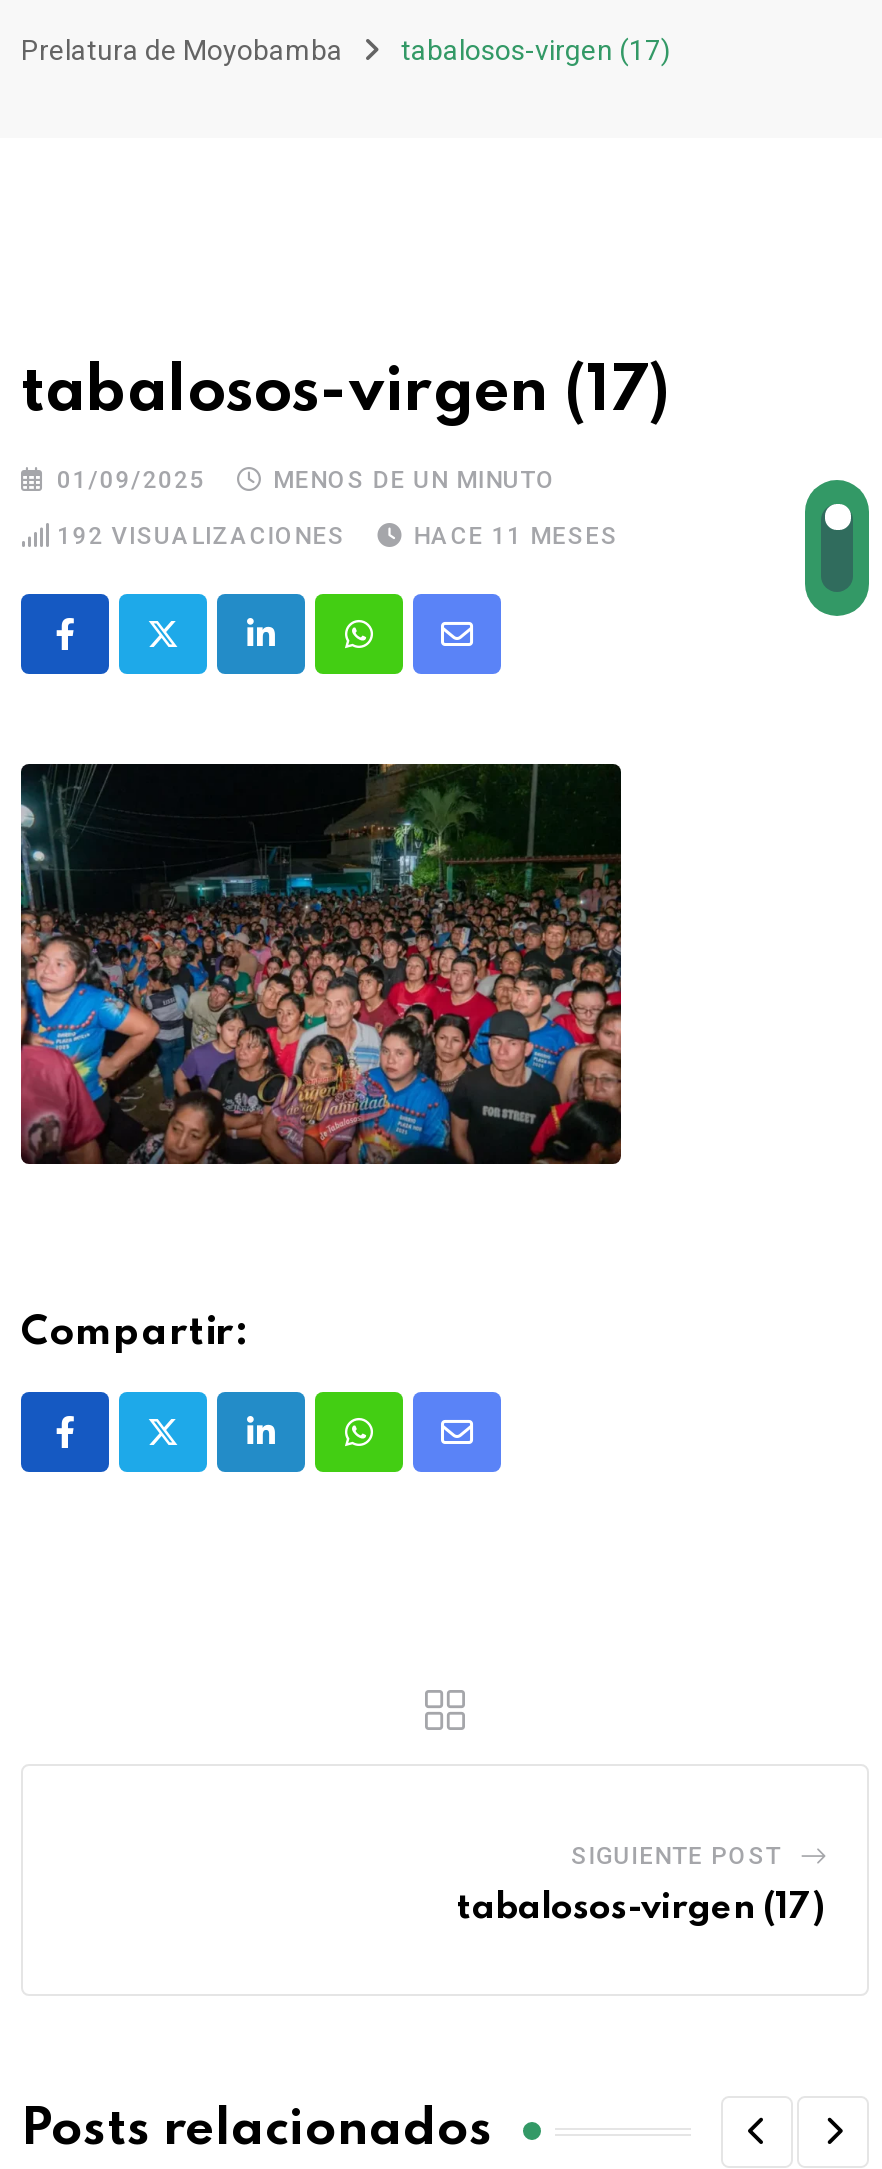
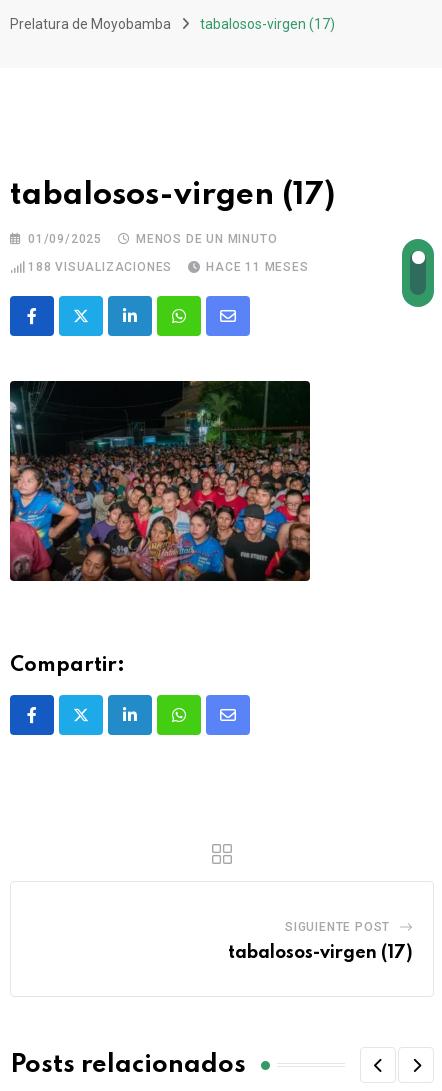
[57,522,345,550] 192 VISUALIZACIONES -> [28,260,172,274] 188 VISUALIZACIONES

